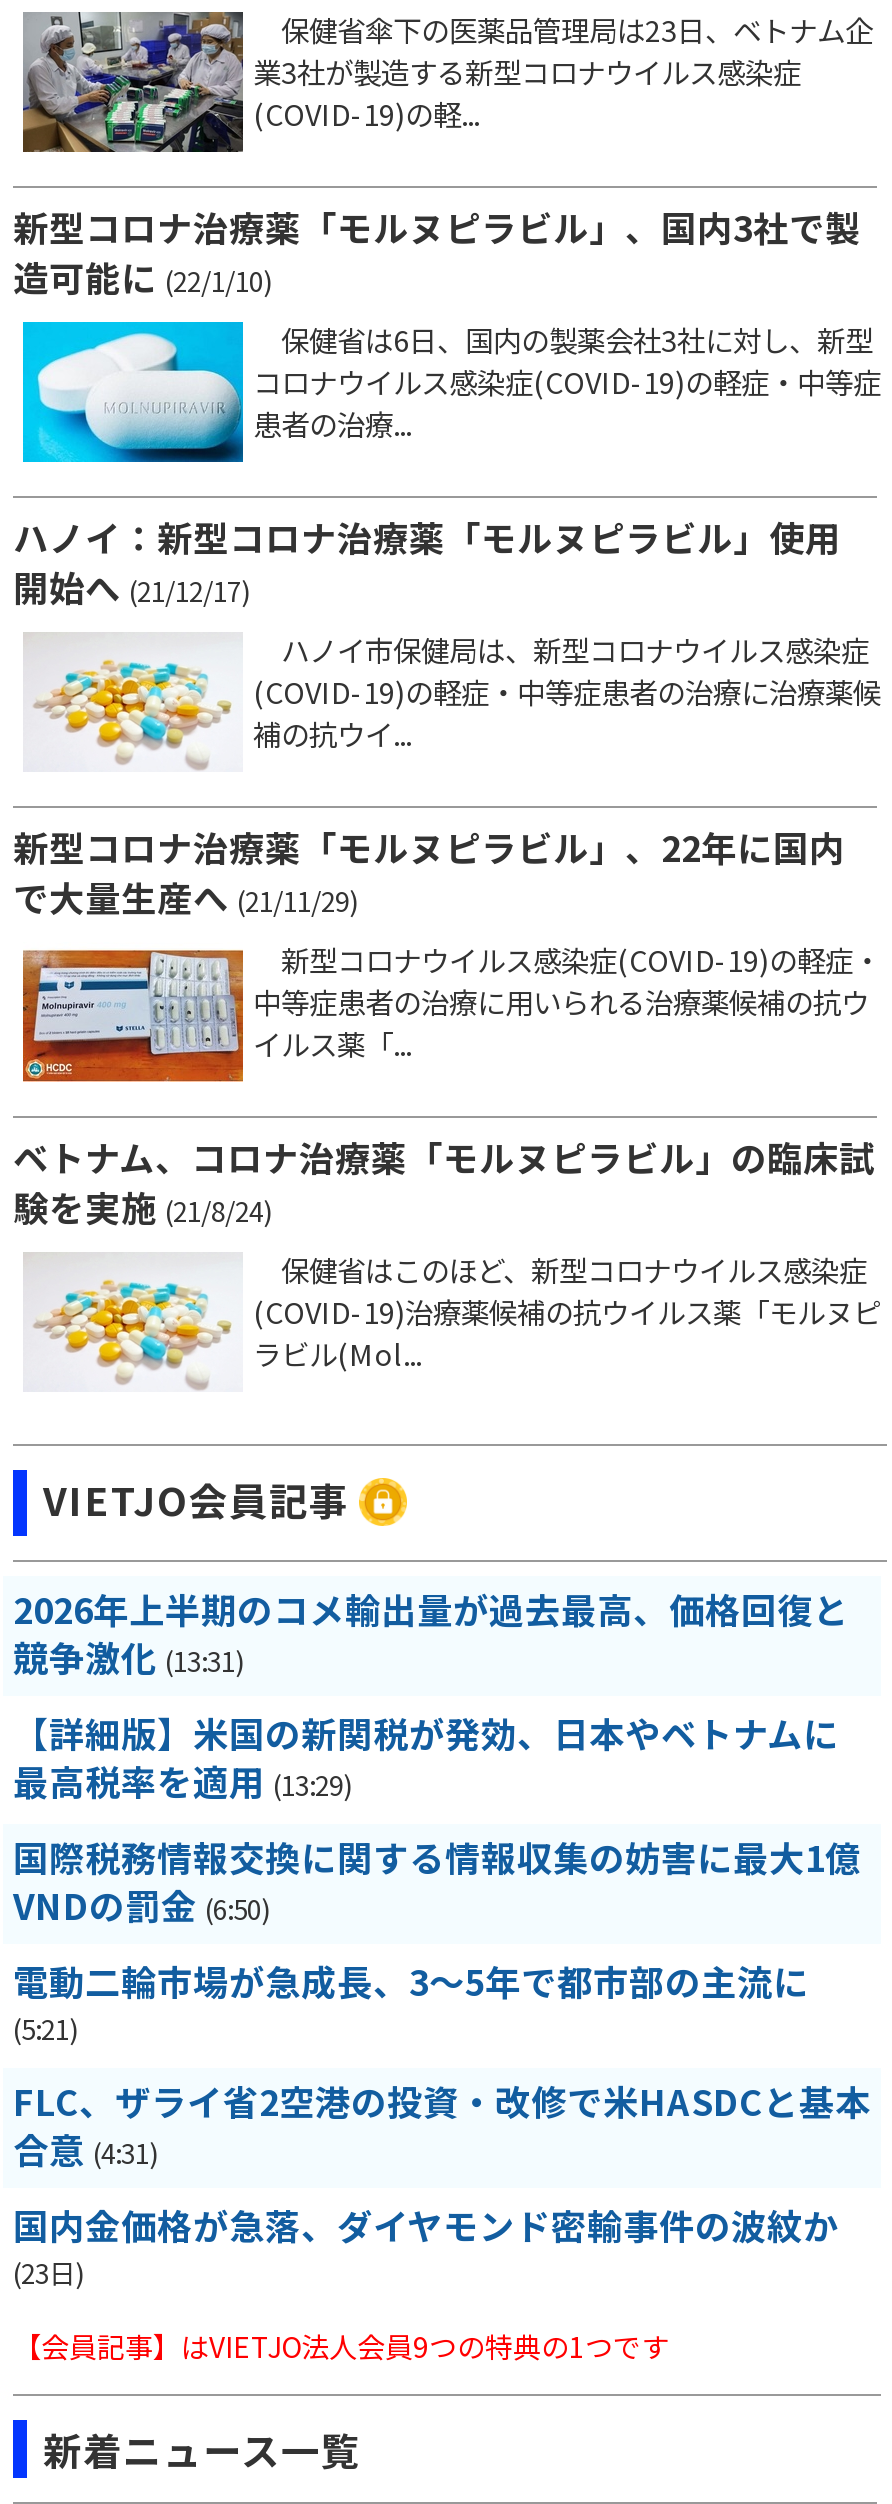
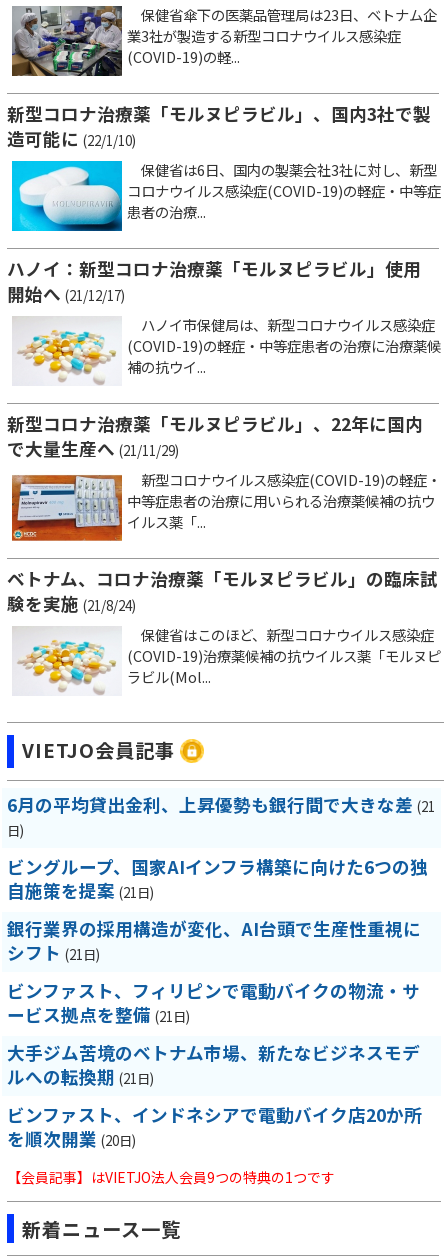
[13,1583,849,1681] 2026年上半期のコメ輸出量が過去最高、価格回復と | 競争激化 (13:31) -> [7,792,435,840] 6月の平均貸出金利、上昇優勢も銀行間で大きな差 (21 | 日)
[13,1707,839,1805] 【詳細版】米国の新関税が発効、日本やベトナムに | 最高税率を適用 (13:29) -> [7,854,428,903] ビングループ、国家AIインフラ構築に向けた6つの独 | 自施策を提案 (21日)
[13,1831,861,1929] 国際税務情報交換に関する情報収集の妨害に最大1億 | VNDの罰金 (6:50) -> [7,916,421,965] 銀行業界の採用構造が変化、AI台頭で生産性重視に | シフト (21日)
[13,1955,809,2047] 電動二輪市場が急成長、3～5年で都市部の主流に | (5:21) -> [7,978,420,1027] ビンファスト、フィリピンで電動バイクの物流・サ | ービス拠点を整備 (21日)
[13,2075,871,2173] FLC、ザライ省2空港の投資・改修で米HASDCと基本 | 合意 (4:31) -> [7,1040,420,1089] 大手ジム苦境のベトナム市場、新たなビジネスモデ | ルへの転換期 (21日)
[13,2199,839,2291] 国内金価格が急落、ダイヤモンド密輸事件の波紋か | (23日) -> [7,1102,422,1151] ビンファスト、インドネシアで電動バイク店20か所 | を順次開業 (20日)

